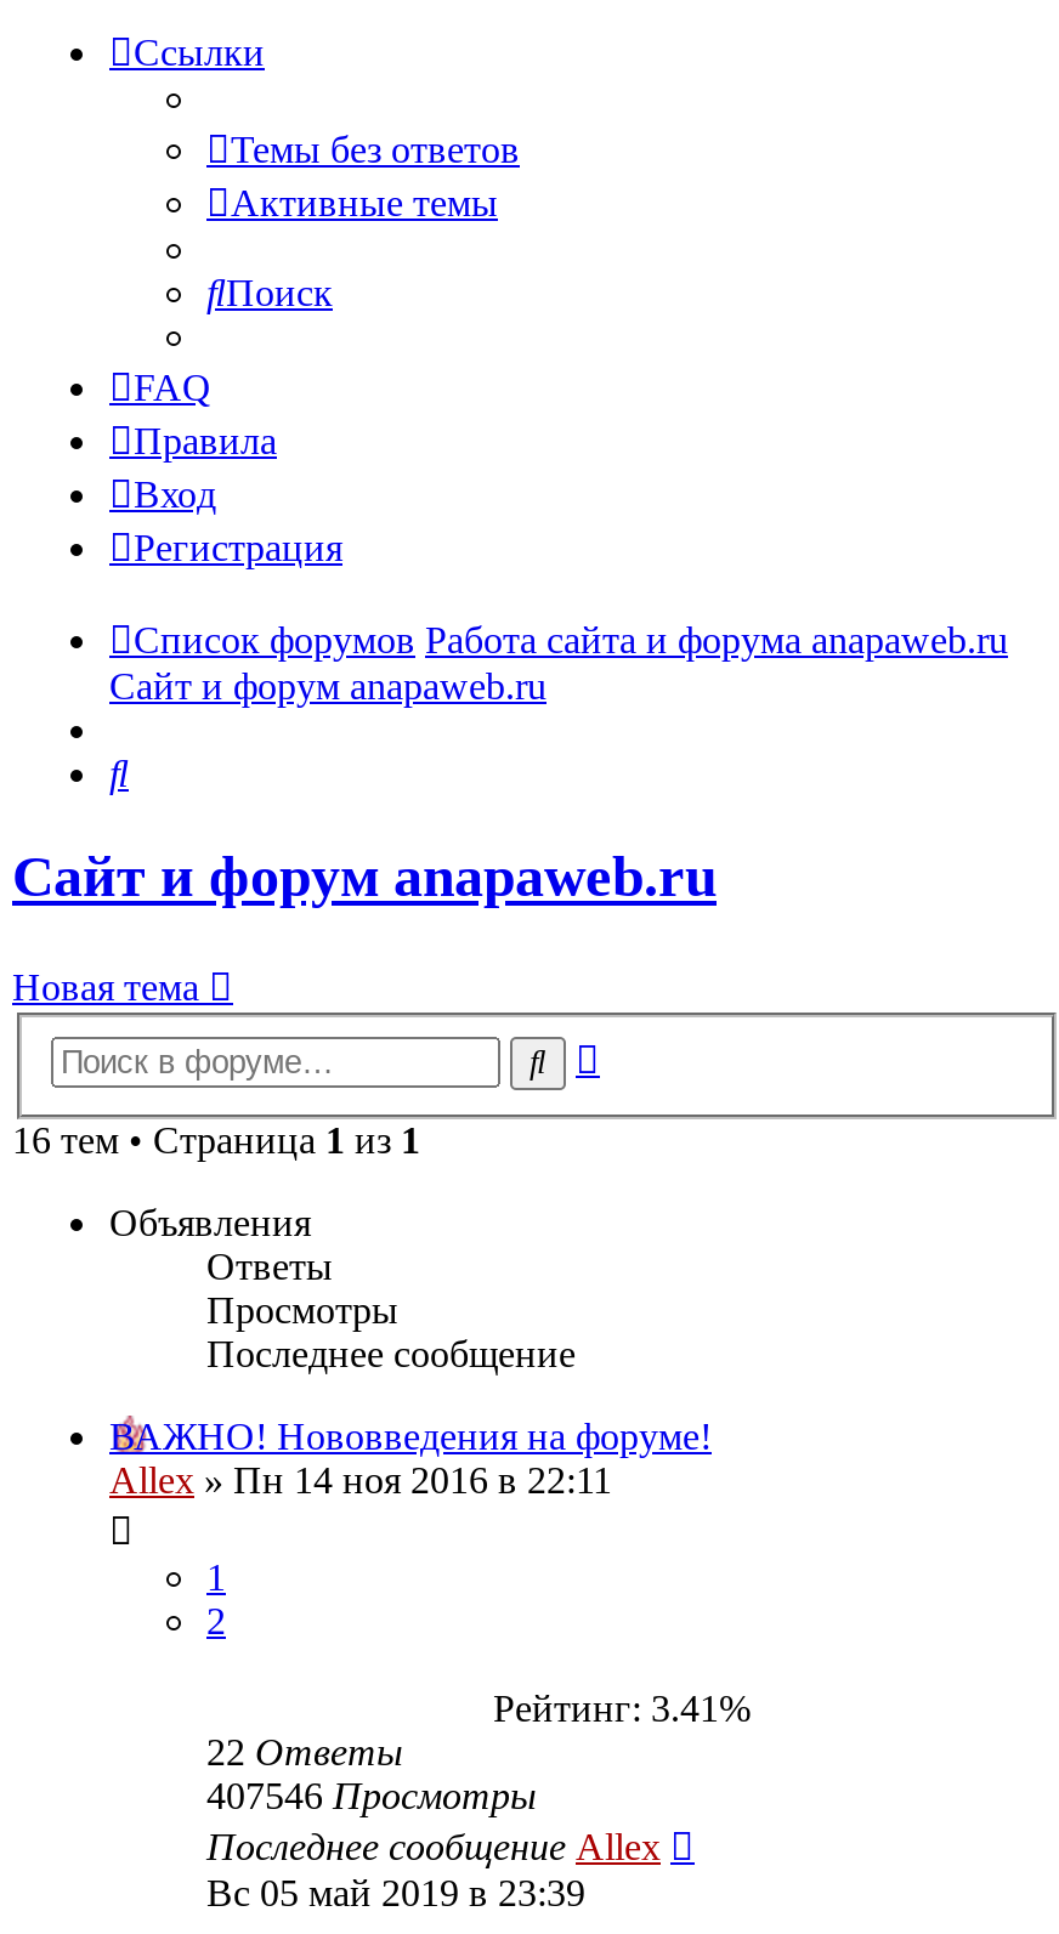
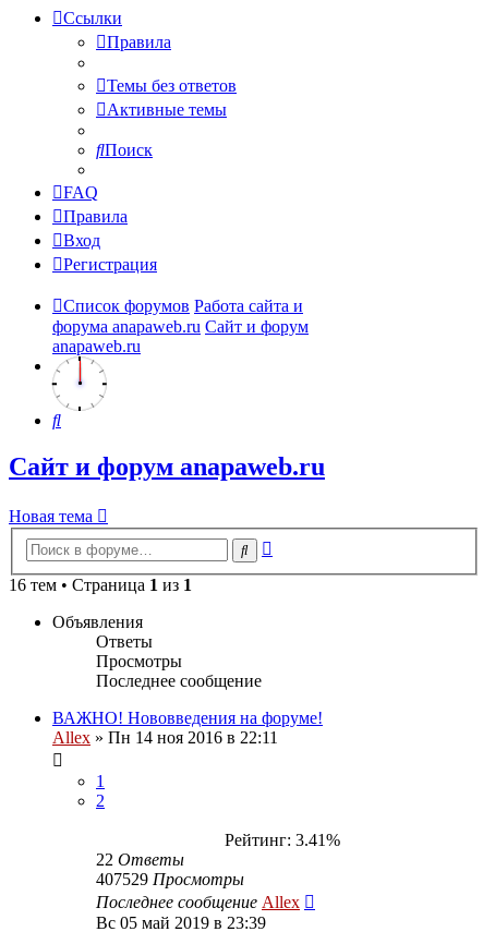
none -> [107,33,171,52] Правила
[206,1775,537,1816] 407546 Просмотры -> [96,870,244,888] 407529 Просмотры

